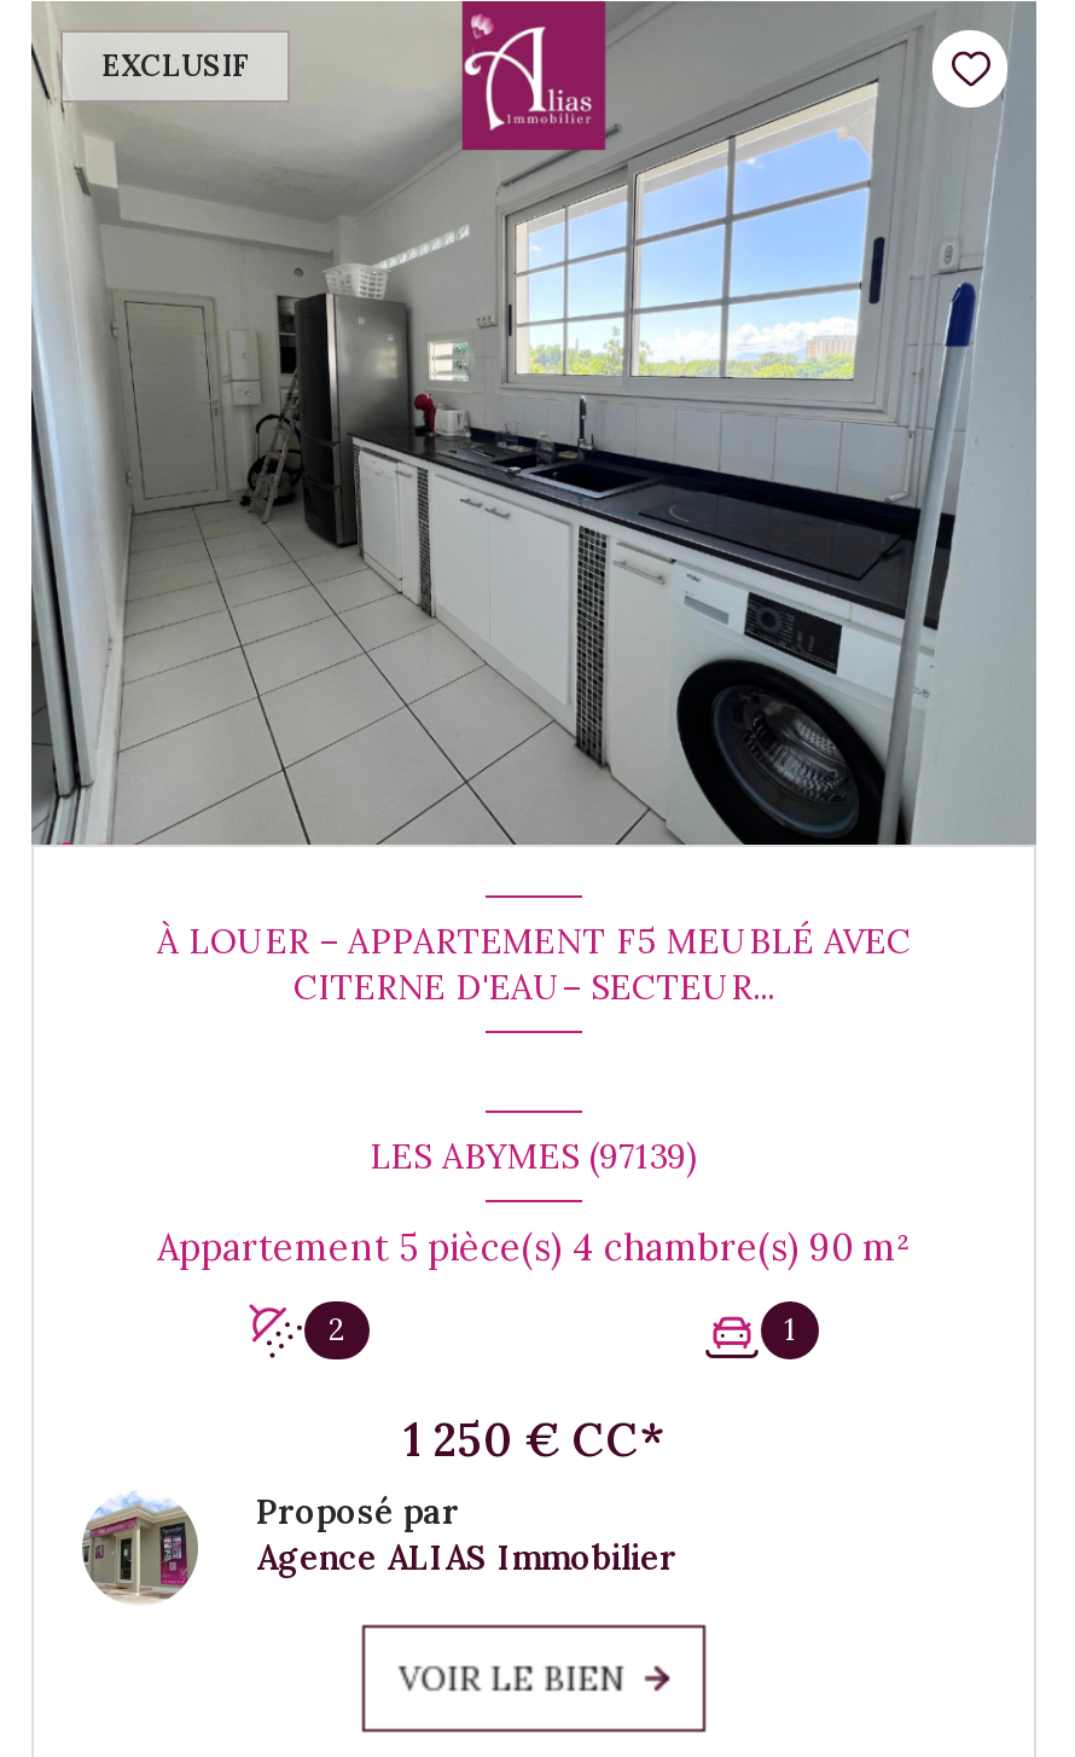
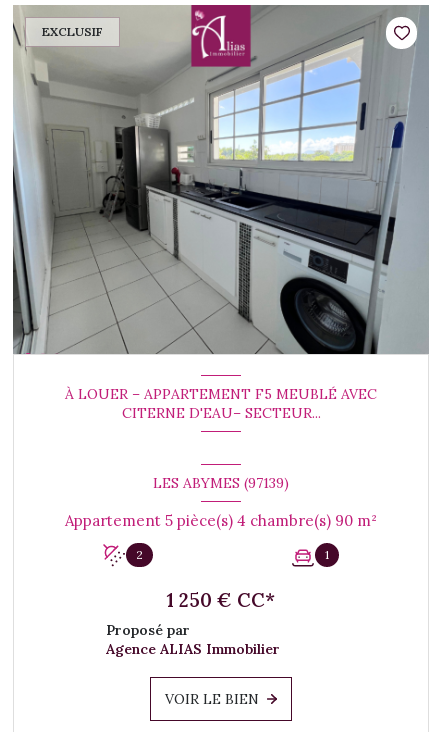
[80,1492,201,1604] [image] -> none

